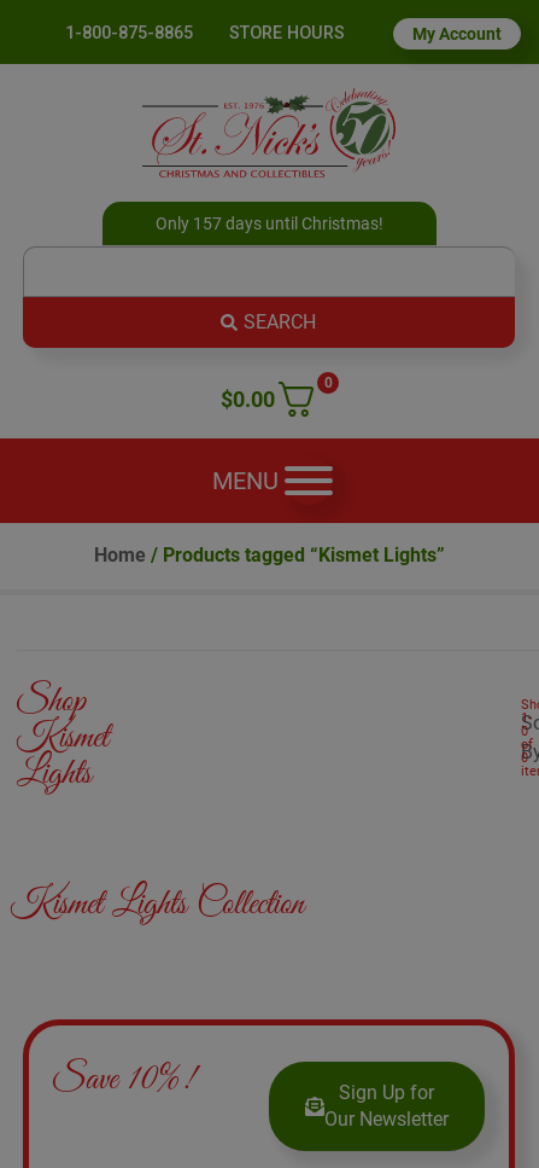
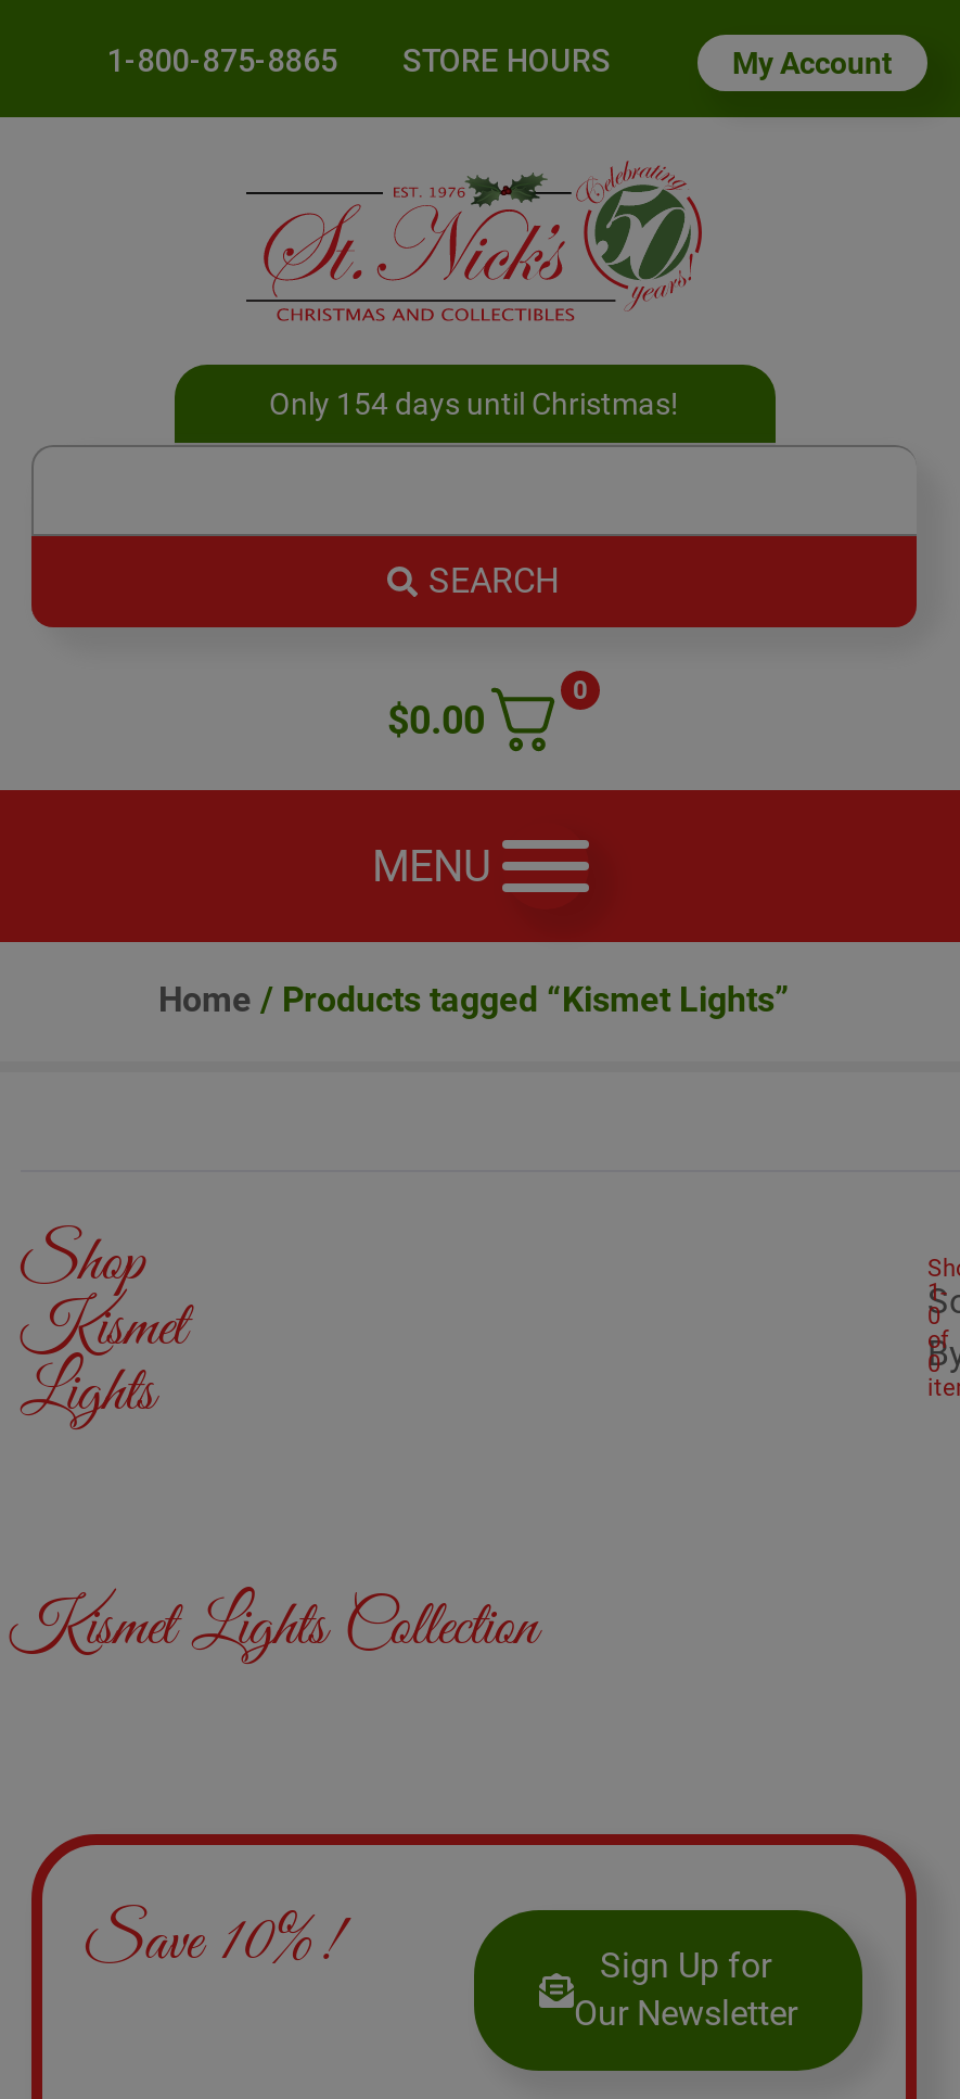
[155,214,383,233] Only 157 days until Christmas! -> [269,387,679,421] Only 154 days until Christmas!

